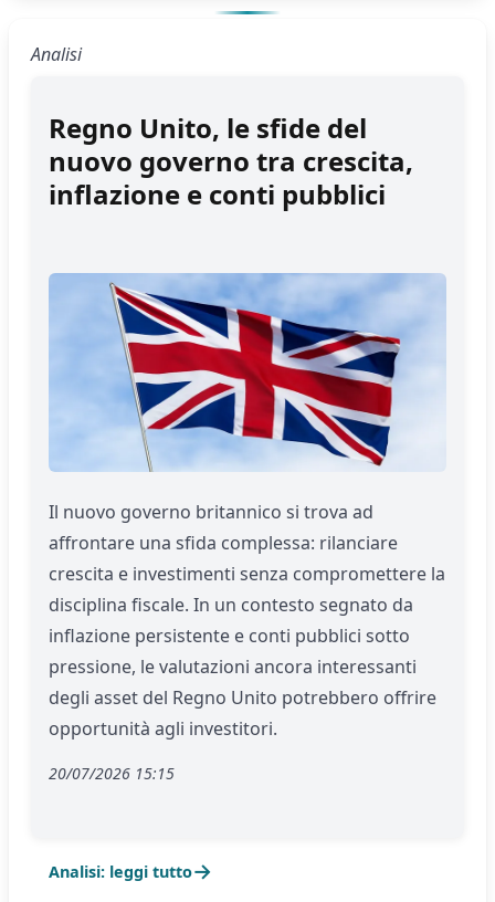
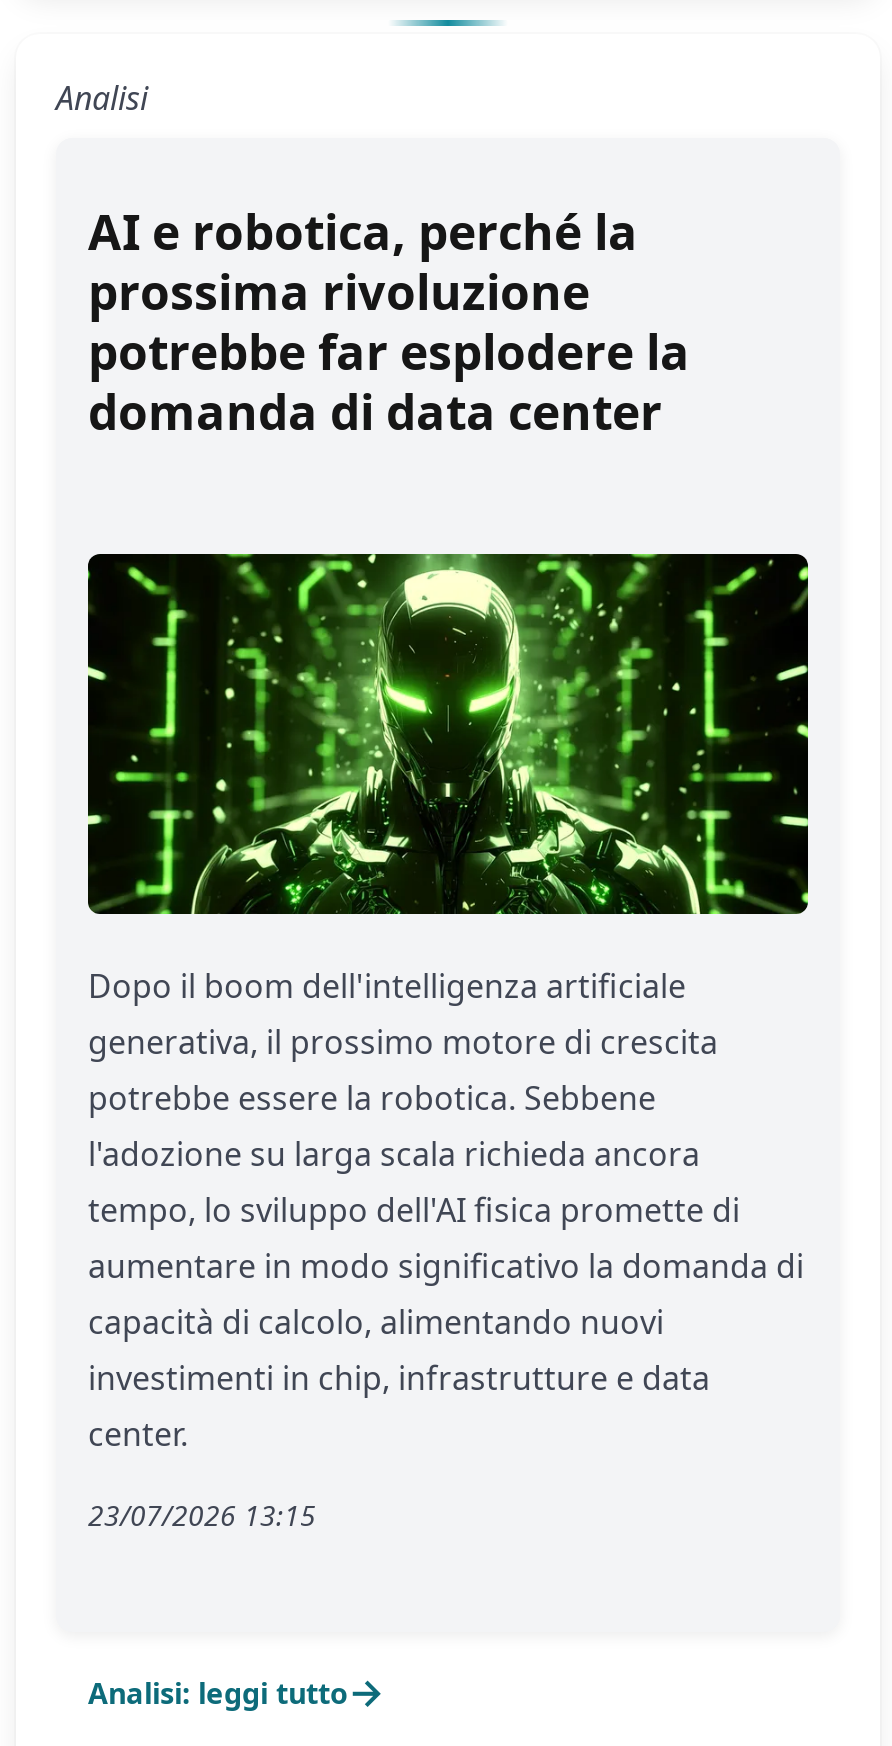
[49,110,413,212] Regno Unito, le sfide del | nuovo governo tra crescita, | inflazione e conti pubblici -> [88,198,690,444] AI e robotica, perché la | prossima rivoluzione | potrebbe far esplodere la | domanda di data center
[49,272,446,741] [image] | Il nuovo governo britannico si trova ad | affrontare una sfida complessa: rilanciare | crescita e investimenti senza compromettere la | disciplina fiscale. In un contesto segnato da | inflazione persistente e conti pubblici sotto | pressione, le valutazioni ancora interessanti | degli asset del Regno Unito potrebbero offrire | opportunità agli investitori. -> [86,552,810,1456] [image] | Dopo il boom dell'intelligenza artificiale | generativa, il prossimo motore di crescita | potrebbe essere la robotica. Sebbene | l'adozione su larga scala richieda ancora | tempo, lo sviluppo dell'AI fisica promette di | aumentare in modo significativo la domanda di | capacità di calcolo, alimentando nuovi | investimenti in chip, infrastrutture e data | center.
[49,763,175,784] 20/07/2026 15:15 -> [88,1496,316,1534] 23/07/2026 13:15

